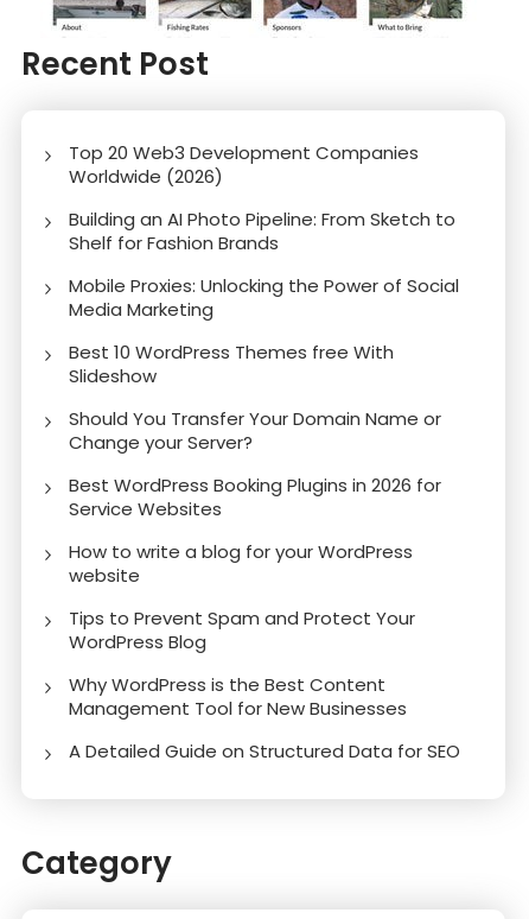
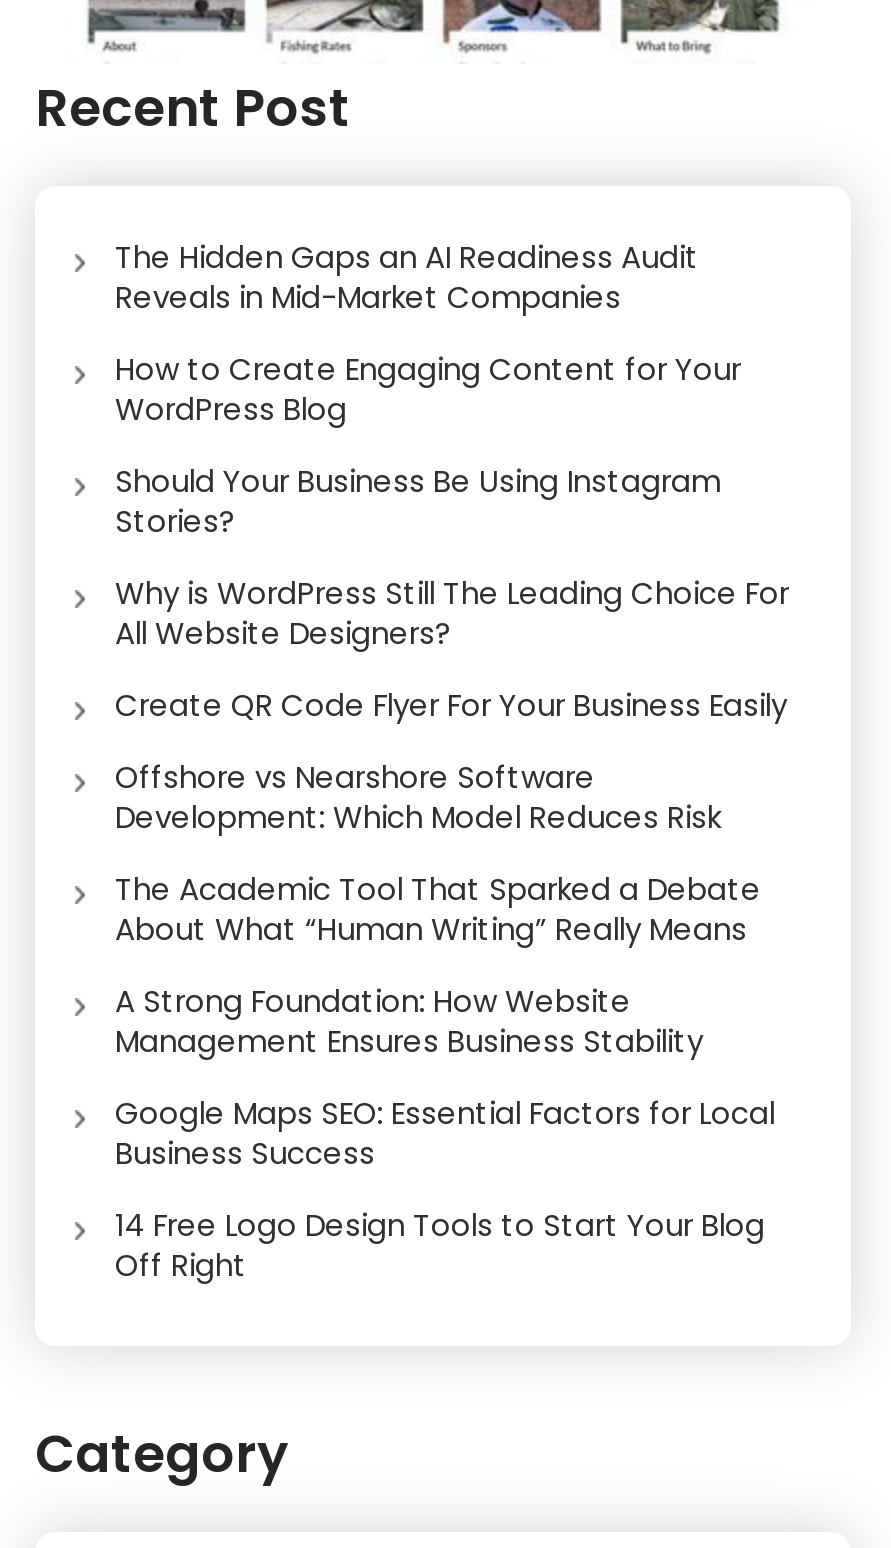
[69,140,459,630] Top 20 Web3 Development Companies | Worldwide (2026) | Building an AI Photo Pipeline: From Sketch to | Shelf for Fashion Brands | Mobile Proxies: Unlocking the Power of Social | Media Marketing | Best 10 WordPress Themes free With | Slideshow | Should You Transfer Your Domain Name or | Change your Server? | Best WordPress Booking Plugins in 2026 for | Service Websites | How to write a blog for your WordPress | website | Tips to Prevent Spam and Protect Your -> [115,236,741,390] The Hidden Gaps an AI Readiness Audit | Reveals in Mid-Market Companies | How to Create Engaging Content for Your
moved [69,629,206,654] -> [115,388,347,430]: WordPress Blog
[69,672,460,763] Why WordPress is the Best Content | Management Tool for New Businesses | A Detailed Guide on Structured Data for SEO -> [115,460,789,1286] Should Your Business Be Using Instagram | Stories? | Why is WordPress Still The Leading Choice For | All Website Designers? | Create QR Code Flyer For Your Business Easily | Offshore vs Nearshore Software | Development: Which Model Reduces Risk | The Academic Tool That Sparked a Debate | About What “Human Writing” Really Means | A Strong Foundation: How Website | Management Ensures Business Stability | Google Maps SEO: Essential Factors for Local | Business Success | 14 Free Logo Design Tools to Start Your Blog | Off Right

